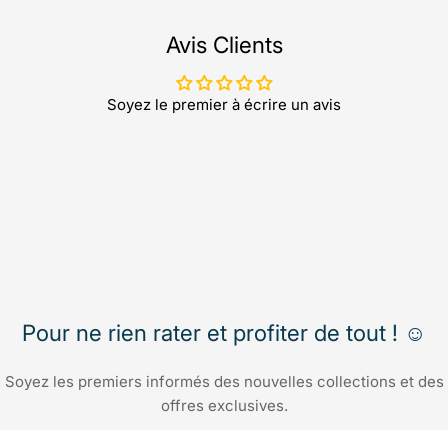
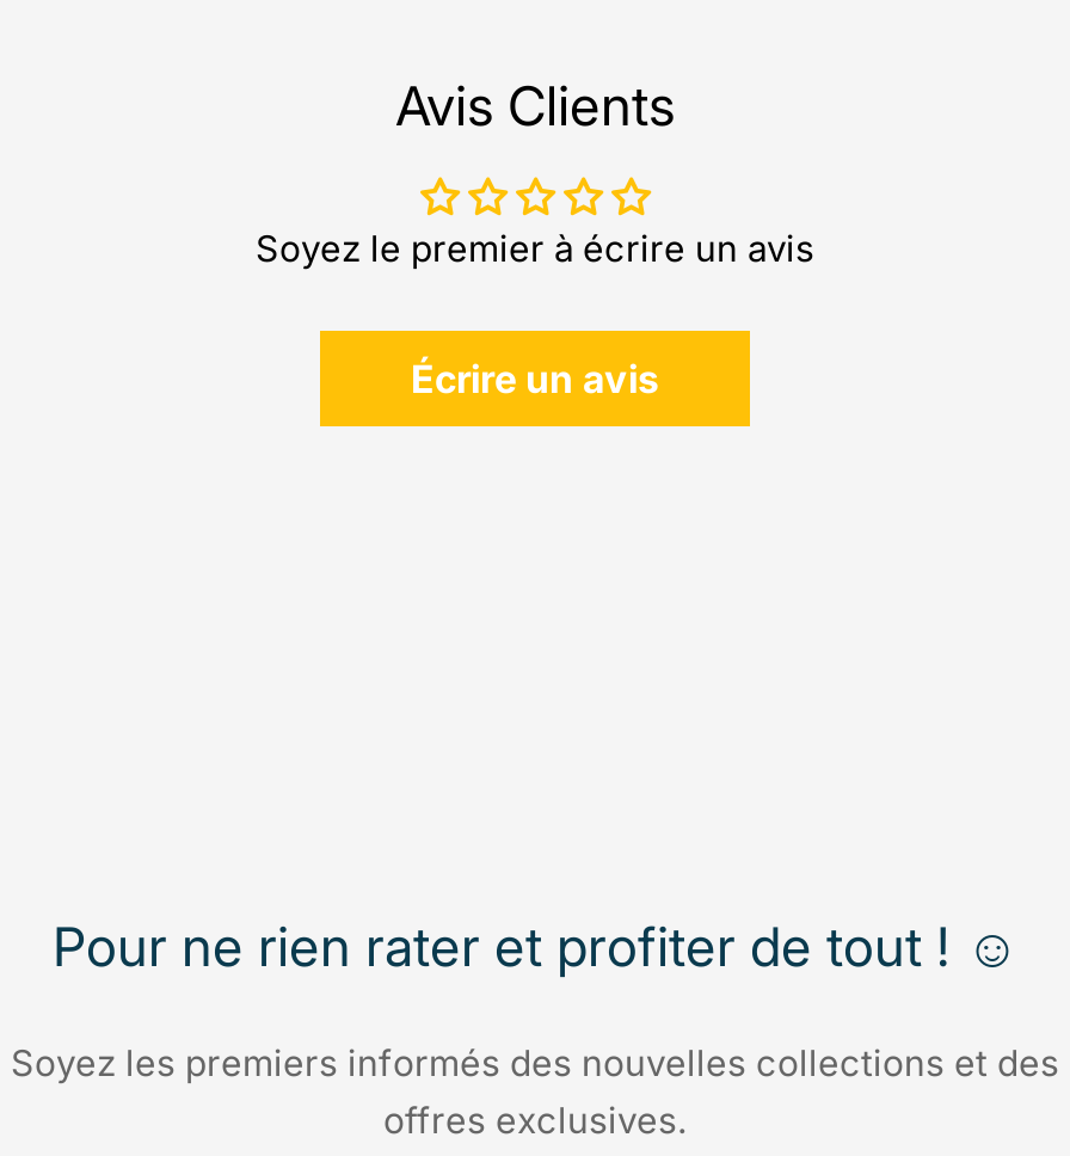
none -> [411,354,659,402] Écrire un avis

